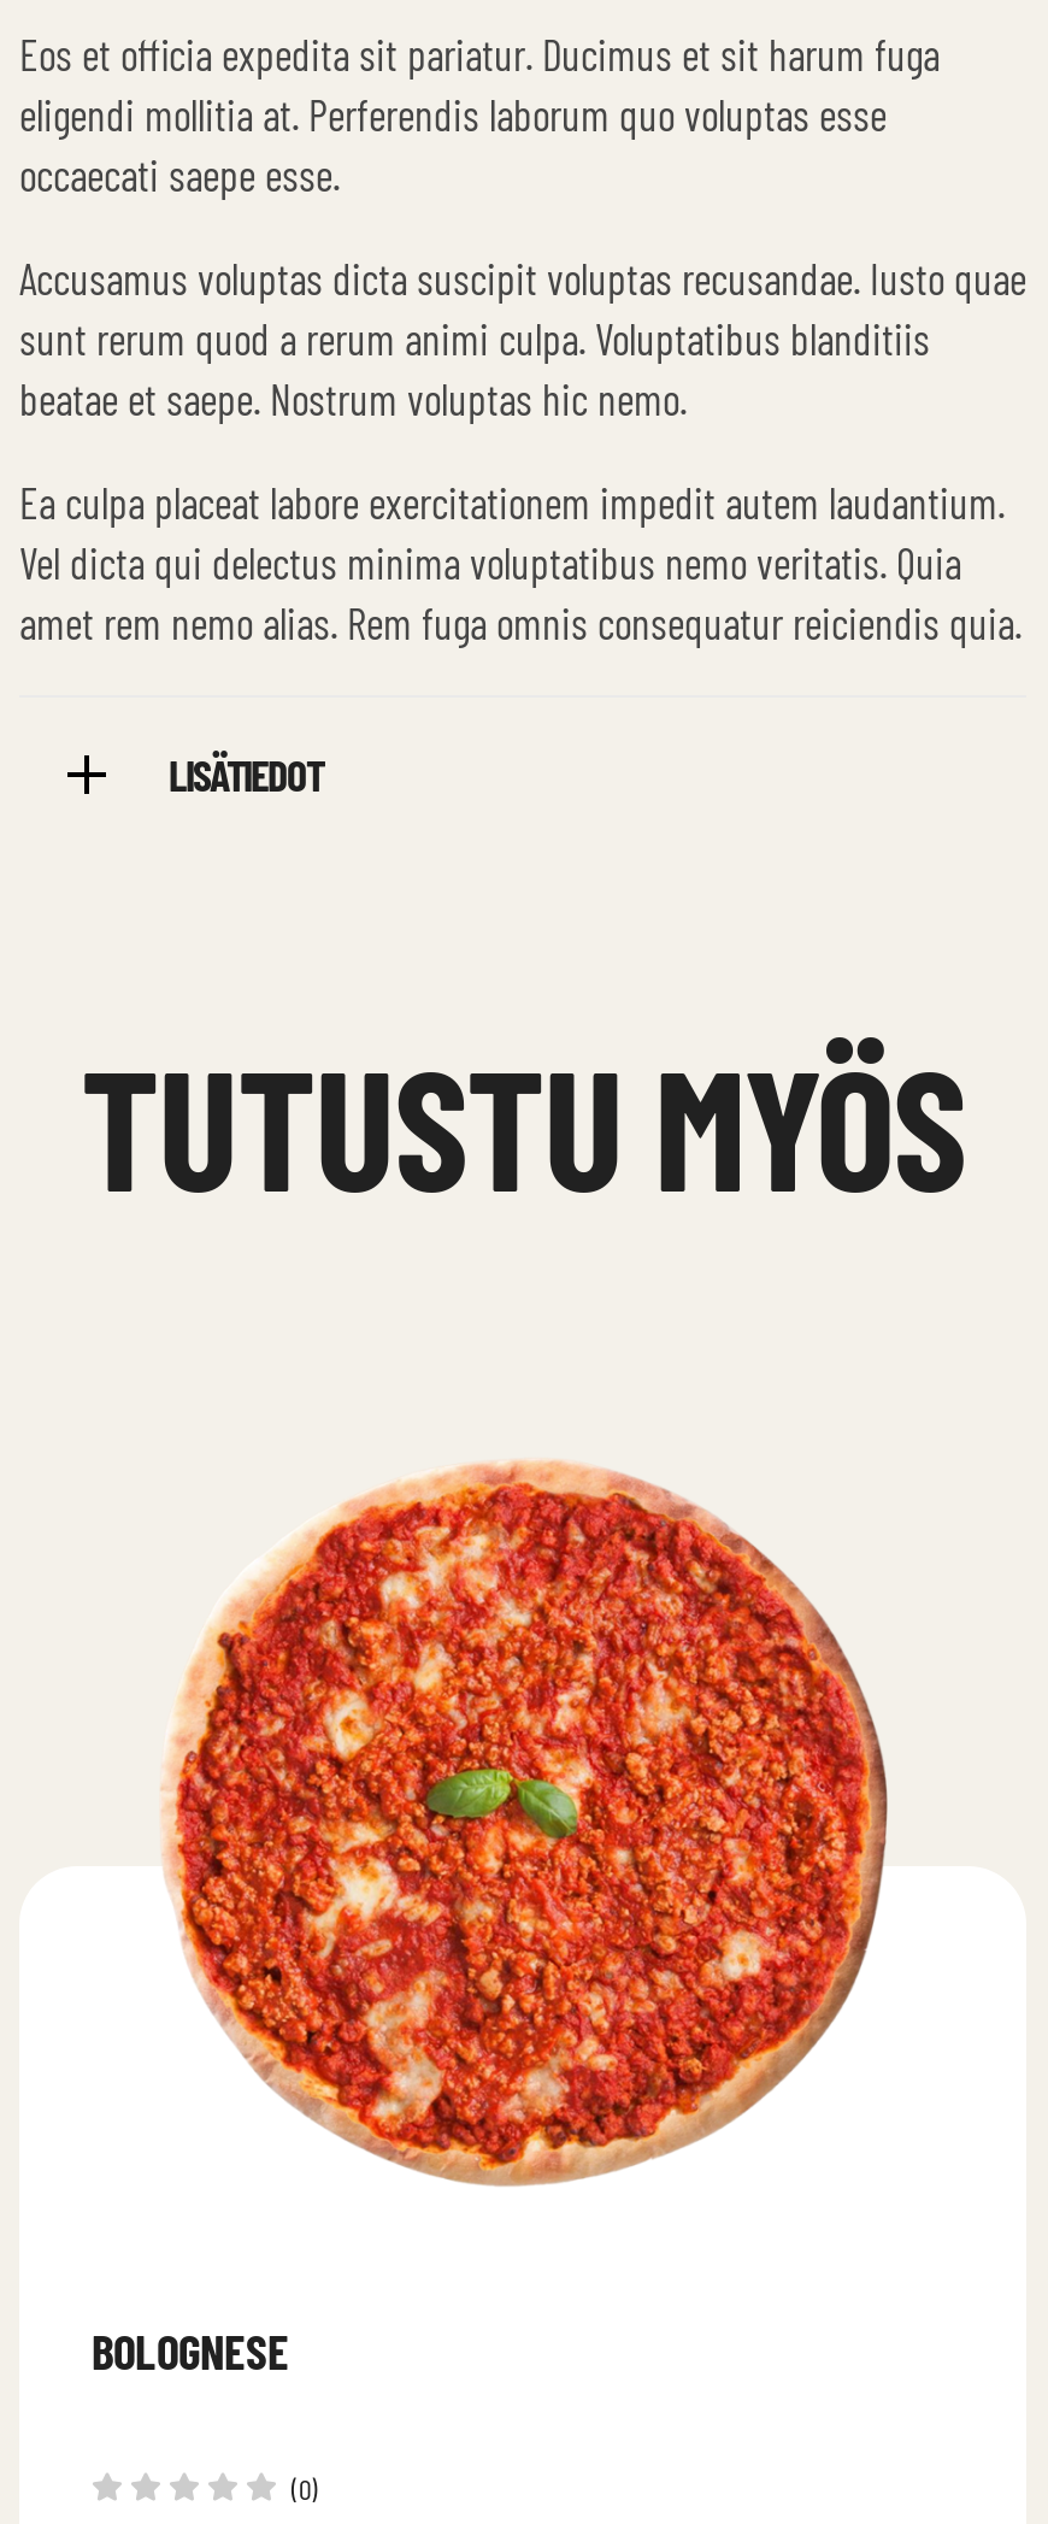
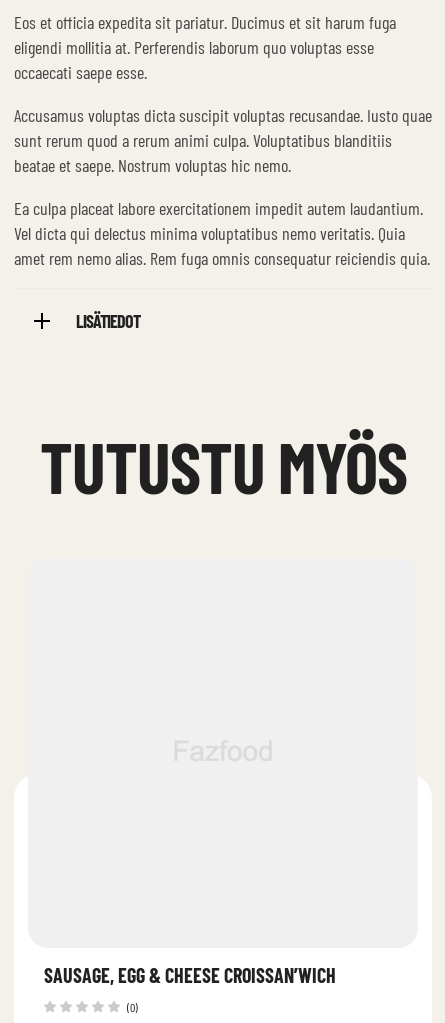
[159,1459,889,2187] [image] -> none
[92,2322,289,2379] BOLOGNESE -> [44,963,336,987] SAUSAGE, EGG & CHEESE CROISSAN’WICH

